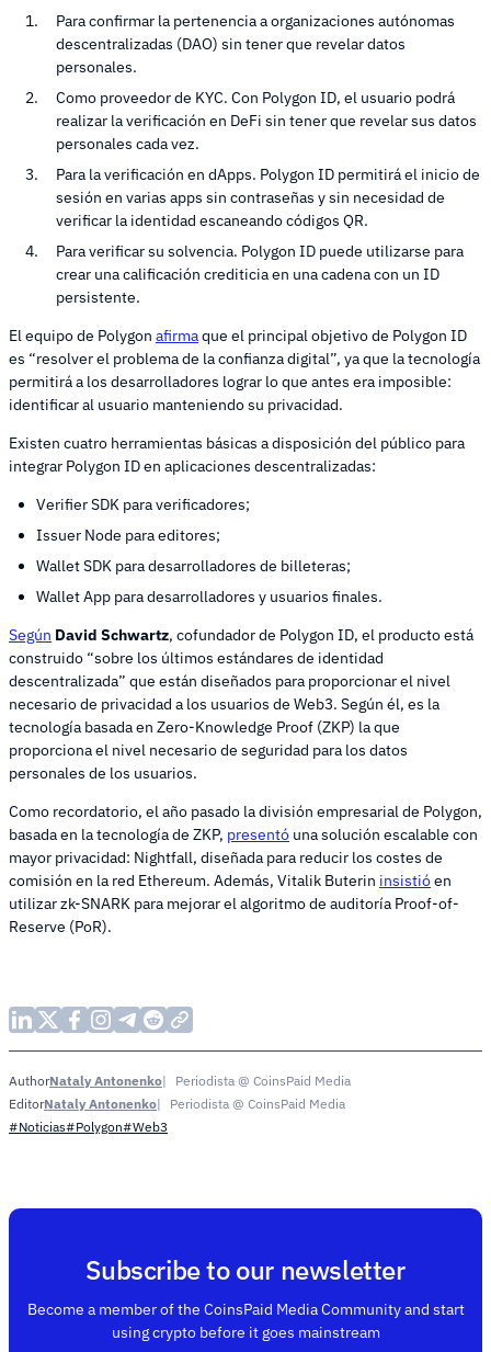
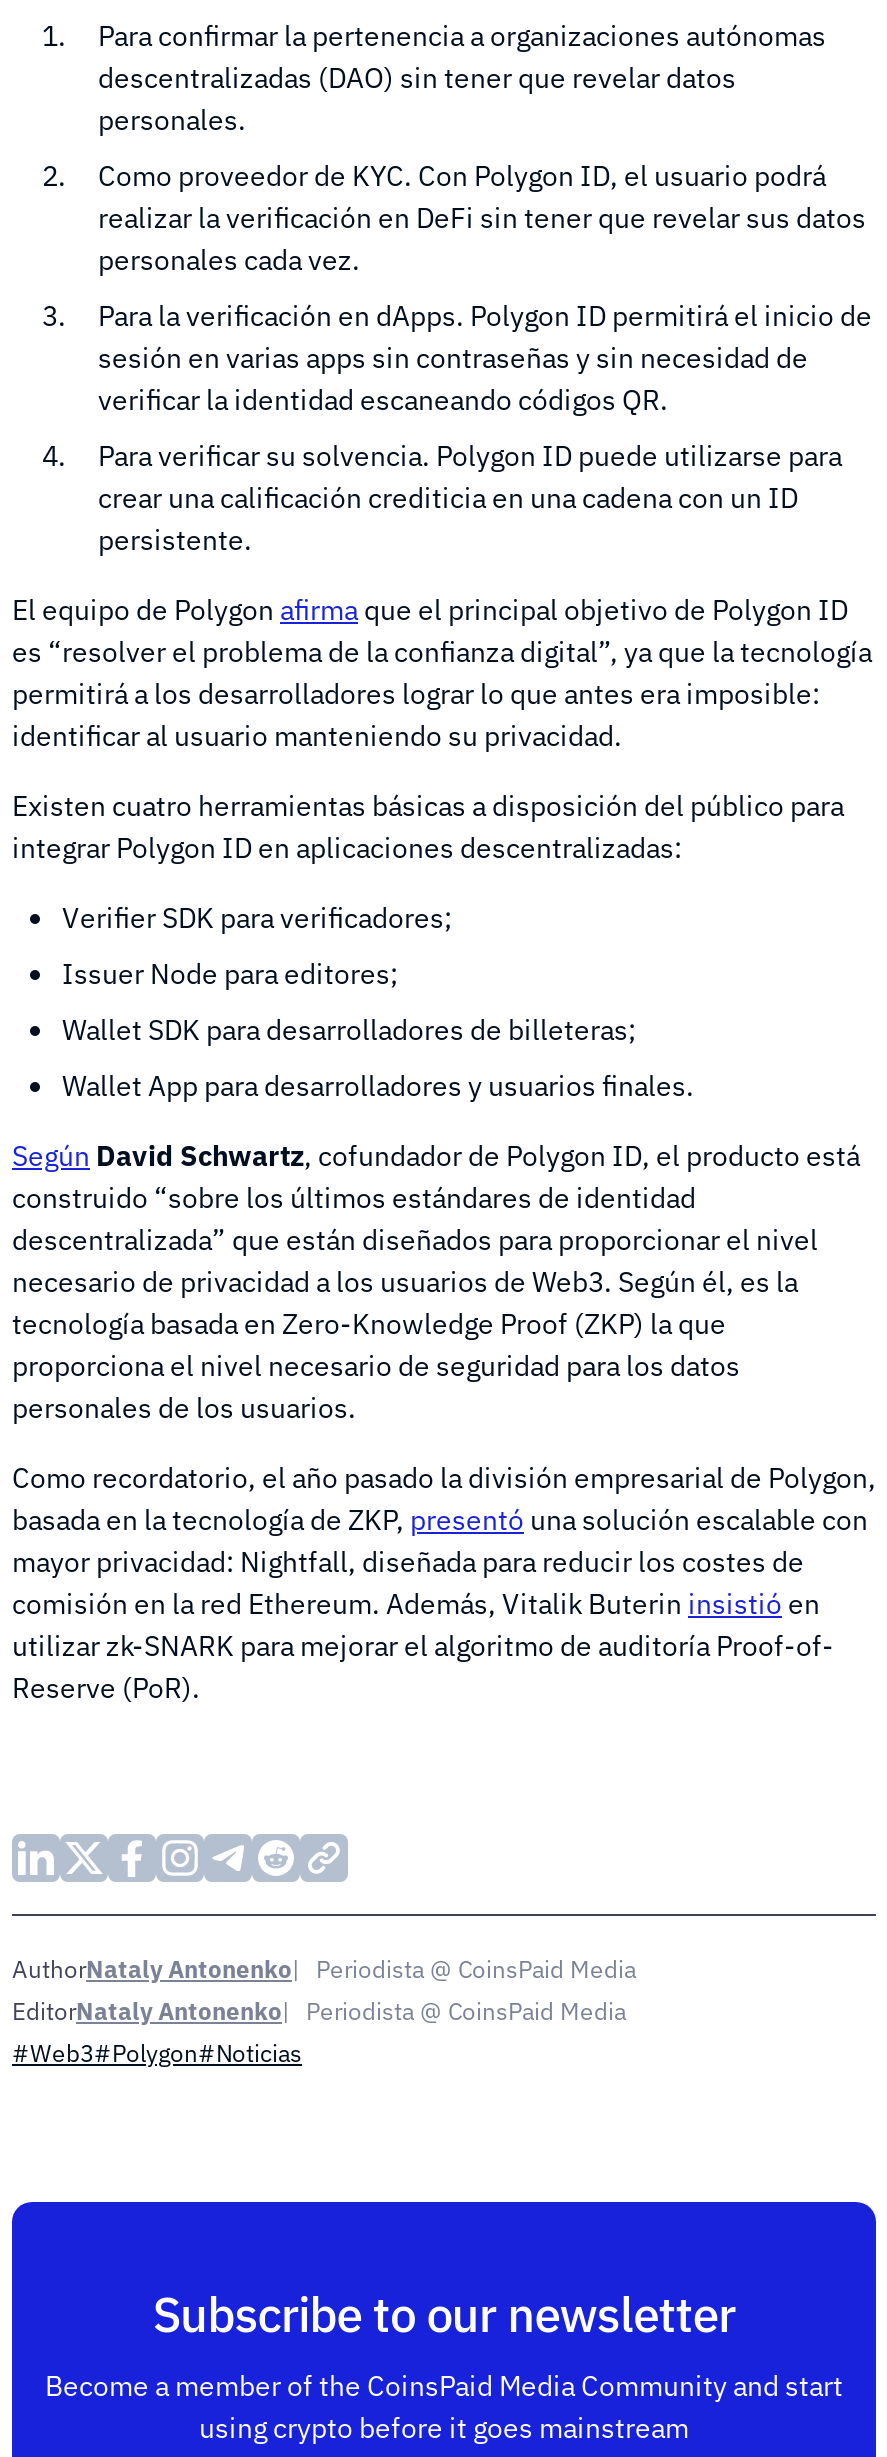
[9,1119,168,1135] #Noticias#Polygon#Web3 -> [12,2039,302,2069] #Web3#Polygon#Noticias

